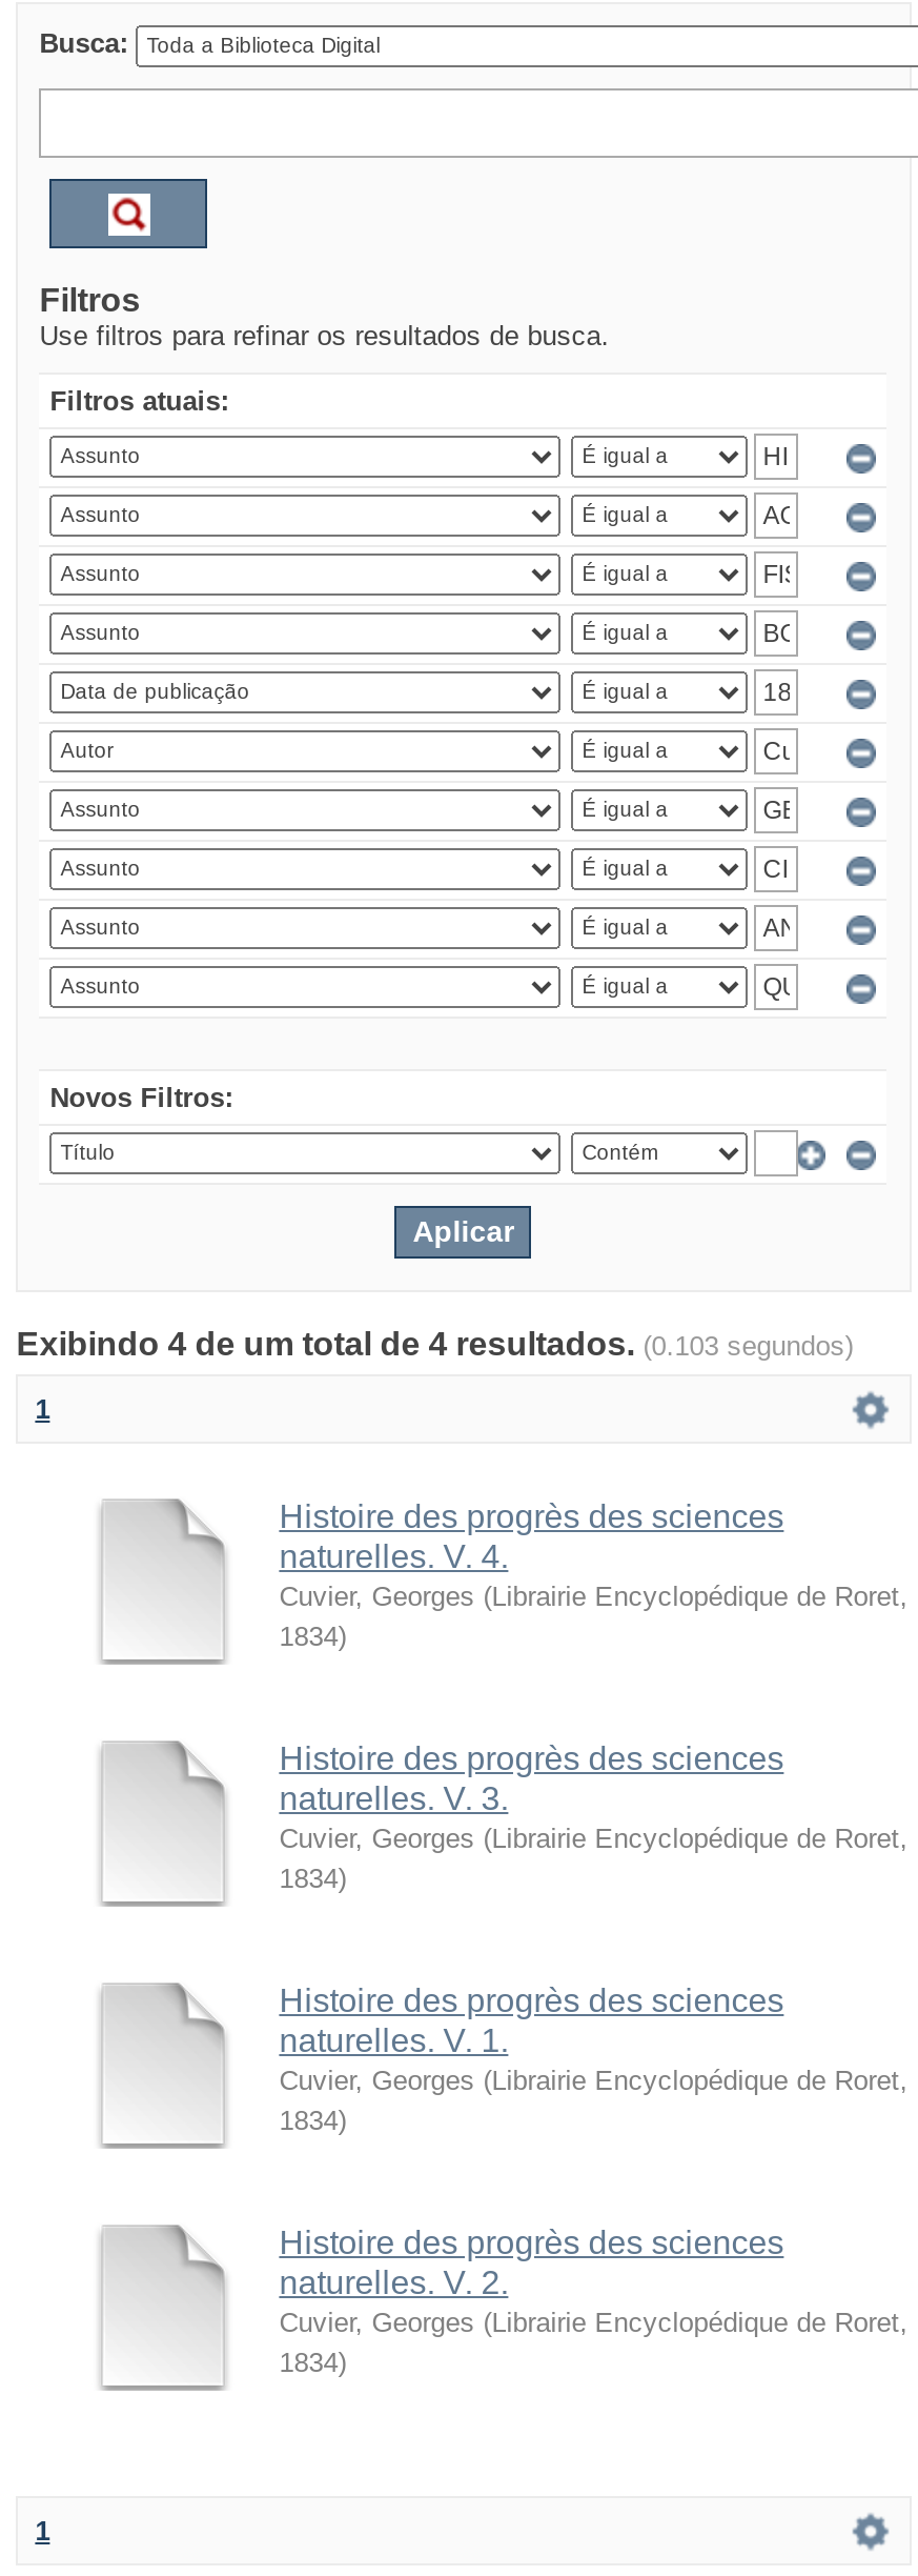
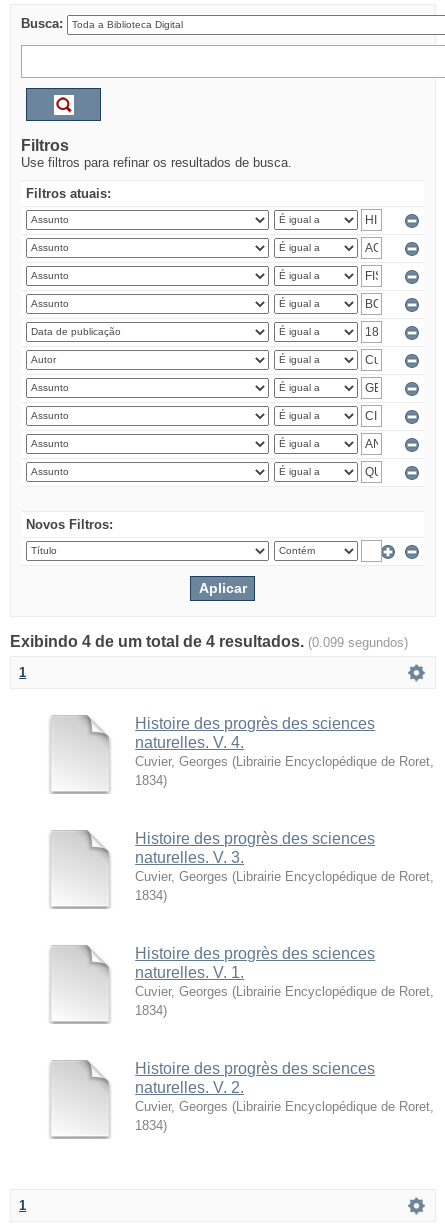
[16,1326,853,1362] Exibindo 4 de um total de 4 resultados. (0.103 segundos) -> [10,633,408,650] Exibindo 4 de um total de 4 resultados. (0.099 segundos)

